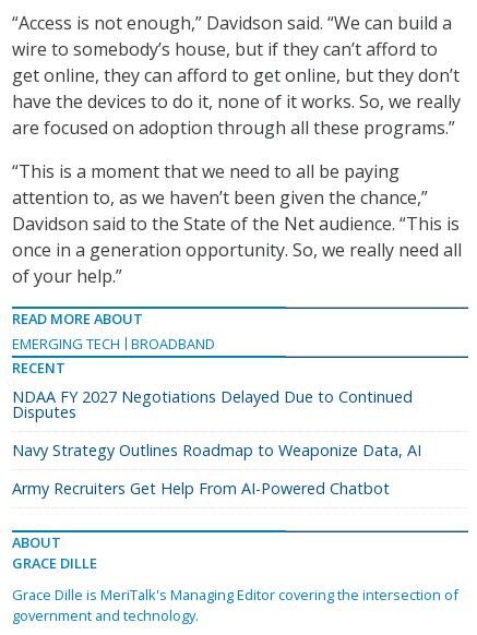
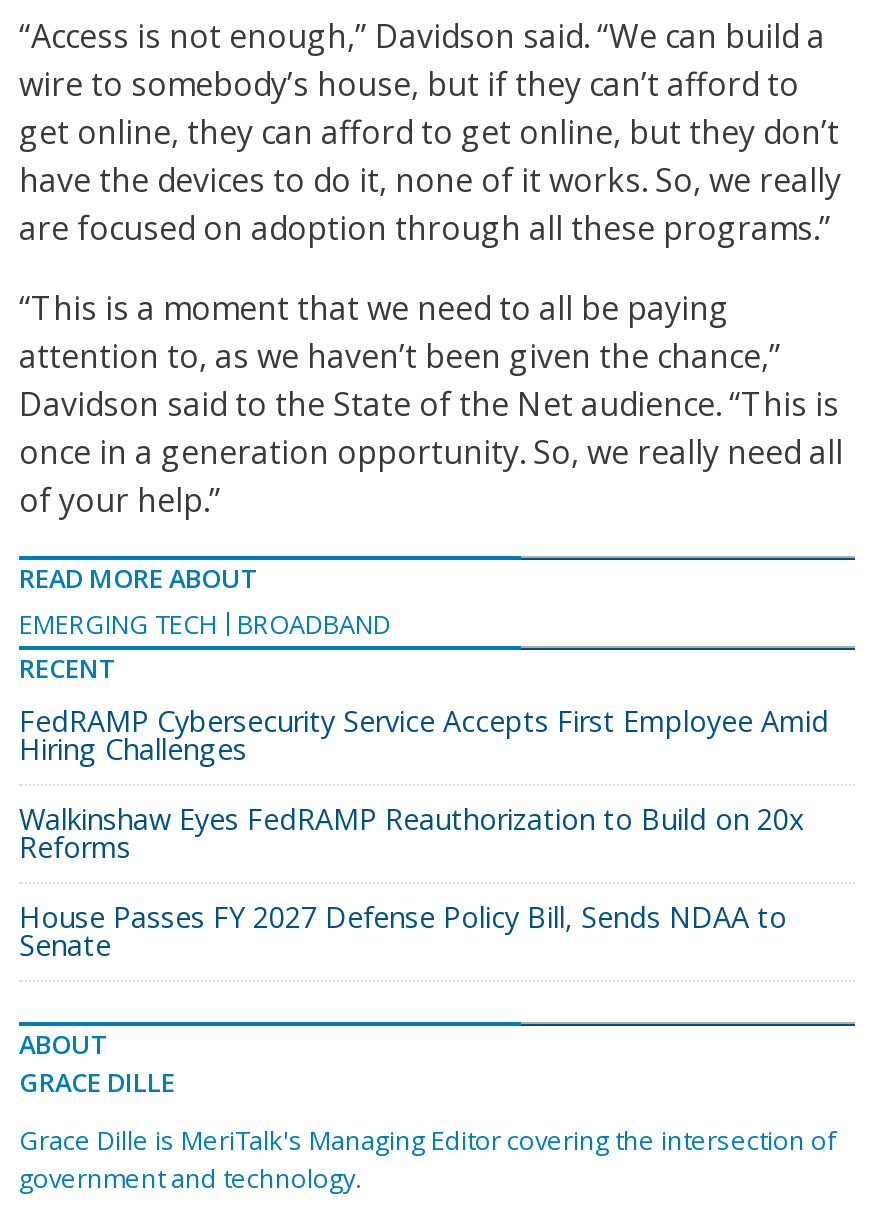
[12,386,413,422] NDAA FY 2027 Negotiations Delayed Due to Continued | Disputes -> [19,702,829,768] FedRAMP Cybersecurity Service Accepts First Employee Amid | Hiring Challenges
[12,439,421,460] Navy Strategy Outlines Roadmap to Weaponize Data, AI -> [19,800,805,866] Walkinshaw Eyes FedRAMP Reauthorization to Build on 20x | Reforms
[12,478,390,498] Army Recruiters Get Help From AI-Powered Chatbot -> [19,898,787,964] House Passes FY 2027 Defense Policy Bill, Sends NDAA to | Senate

